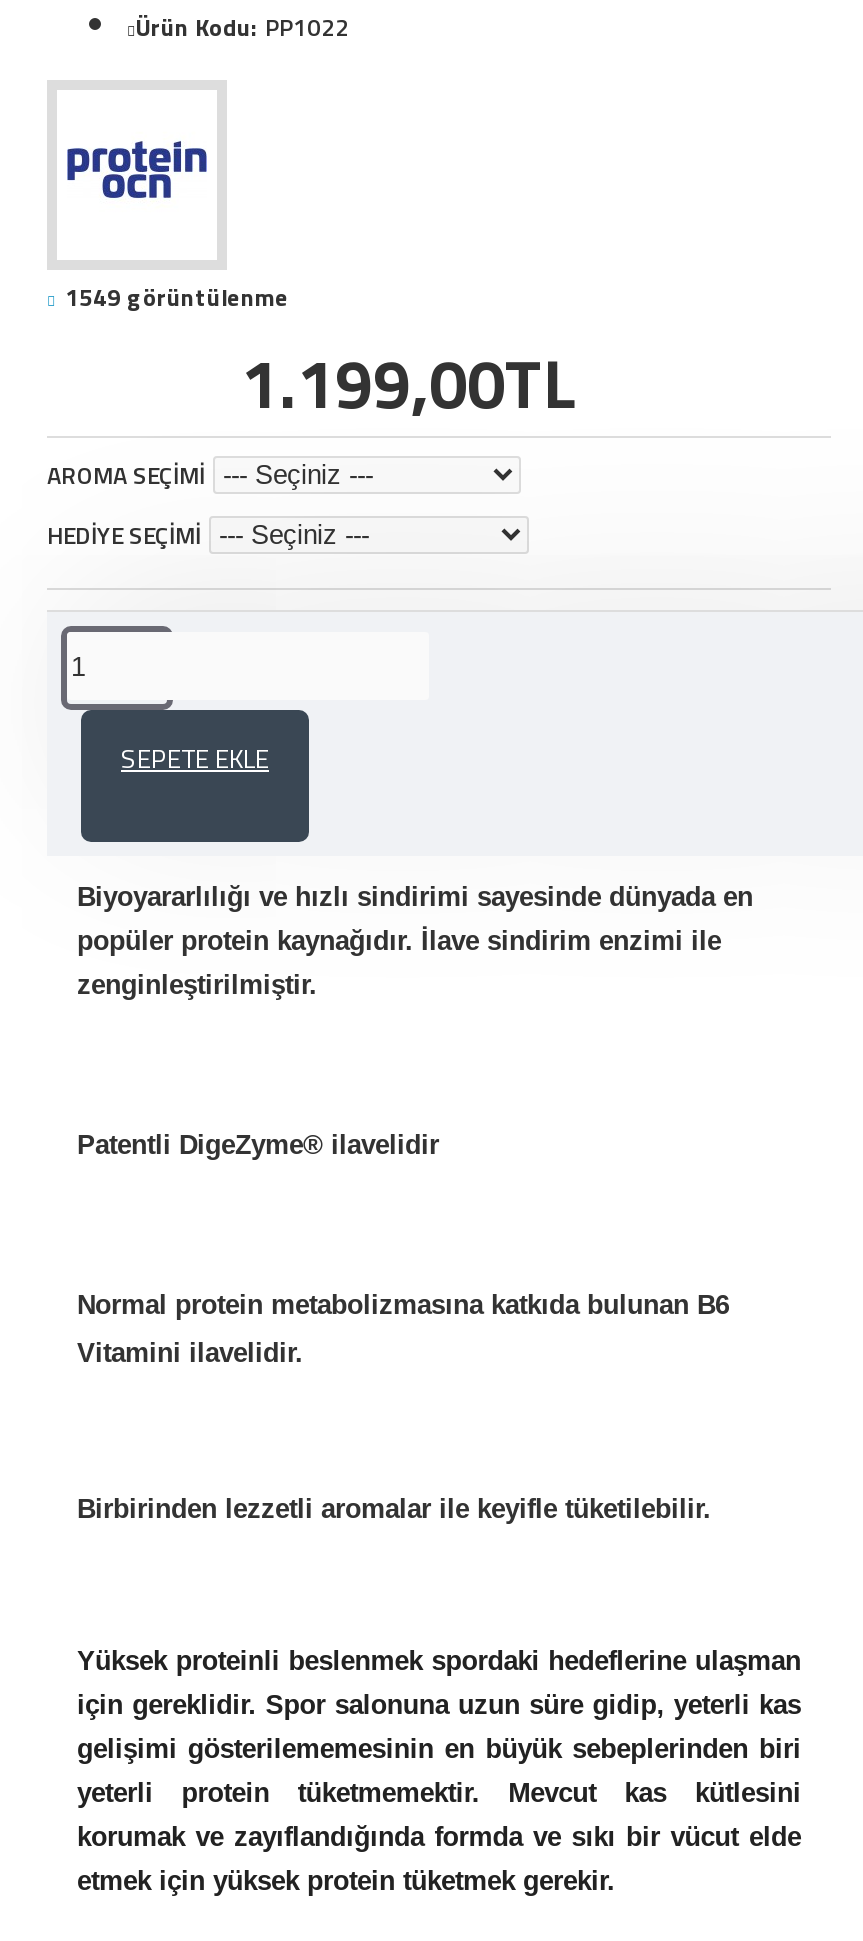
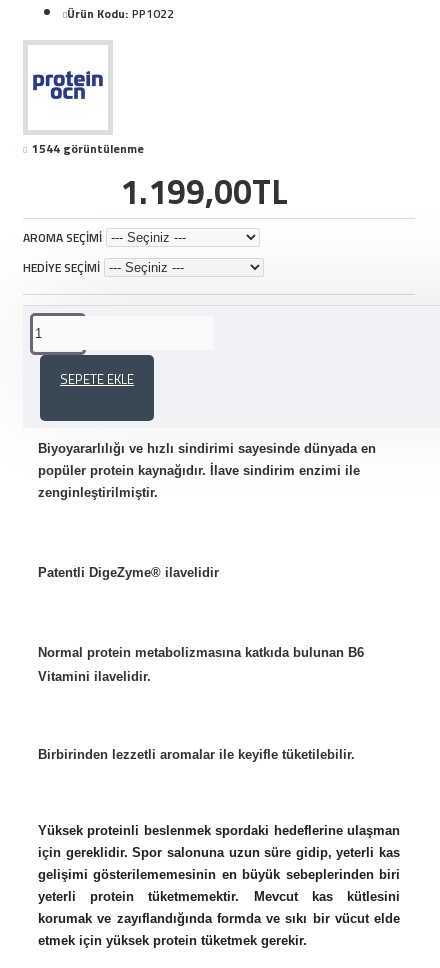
[65,278,289,316] 1549 görüntülenme -> [32,139,144,158] 1544 görüntülenme

